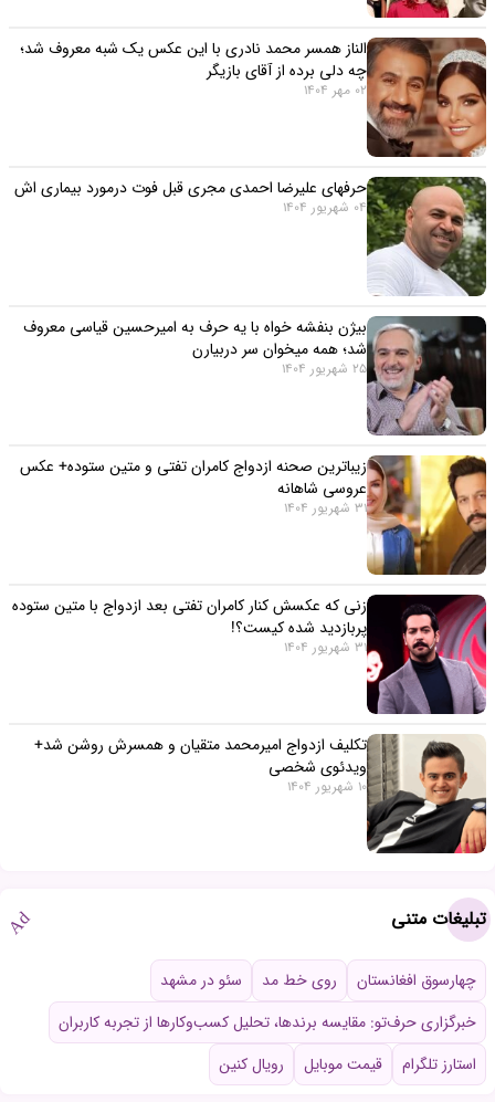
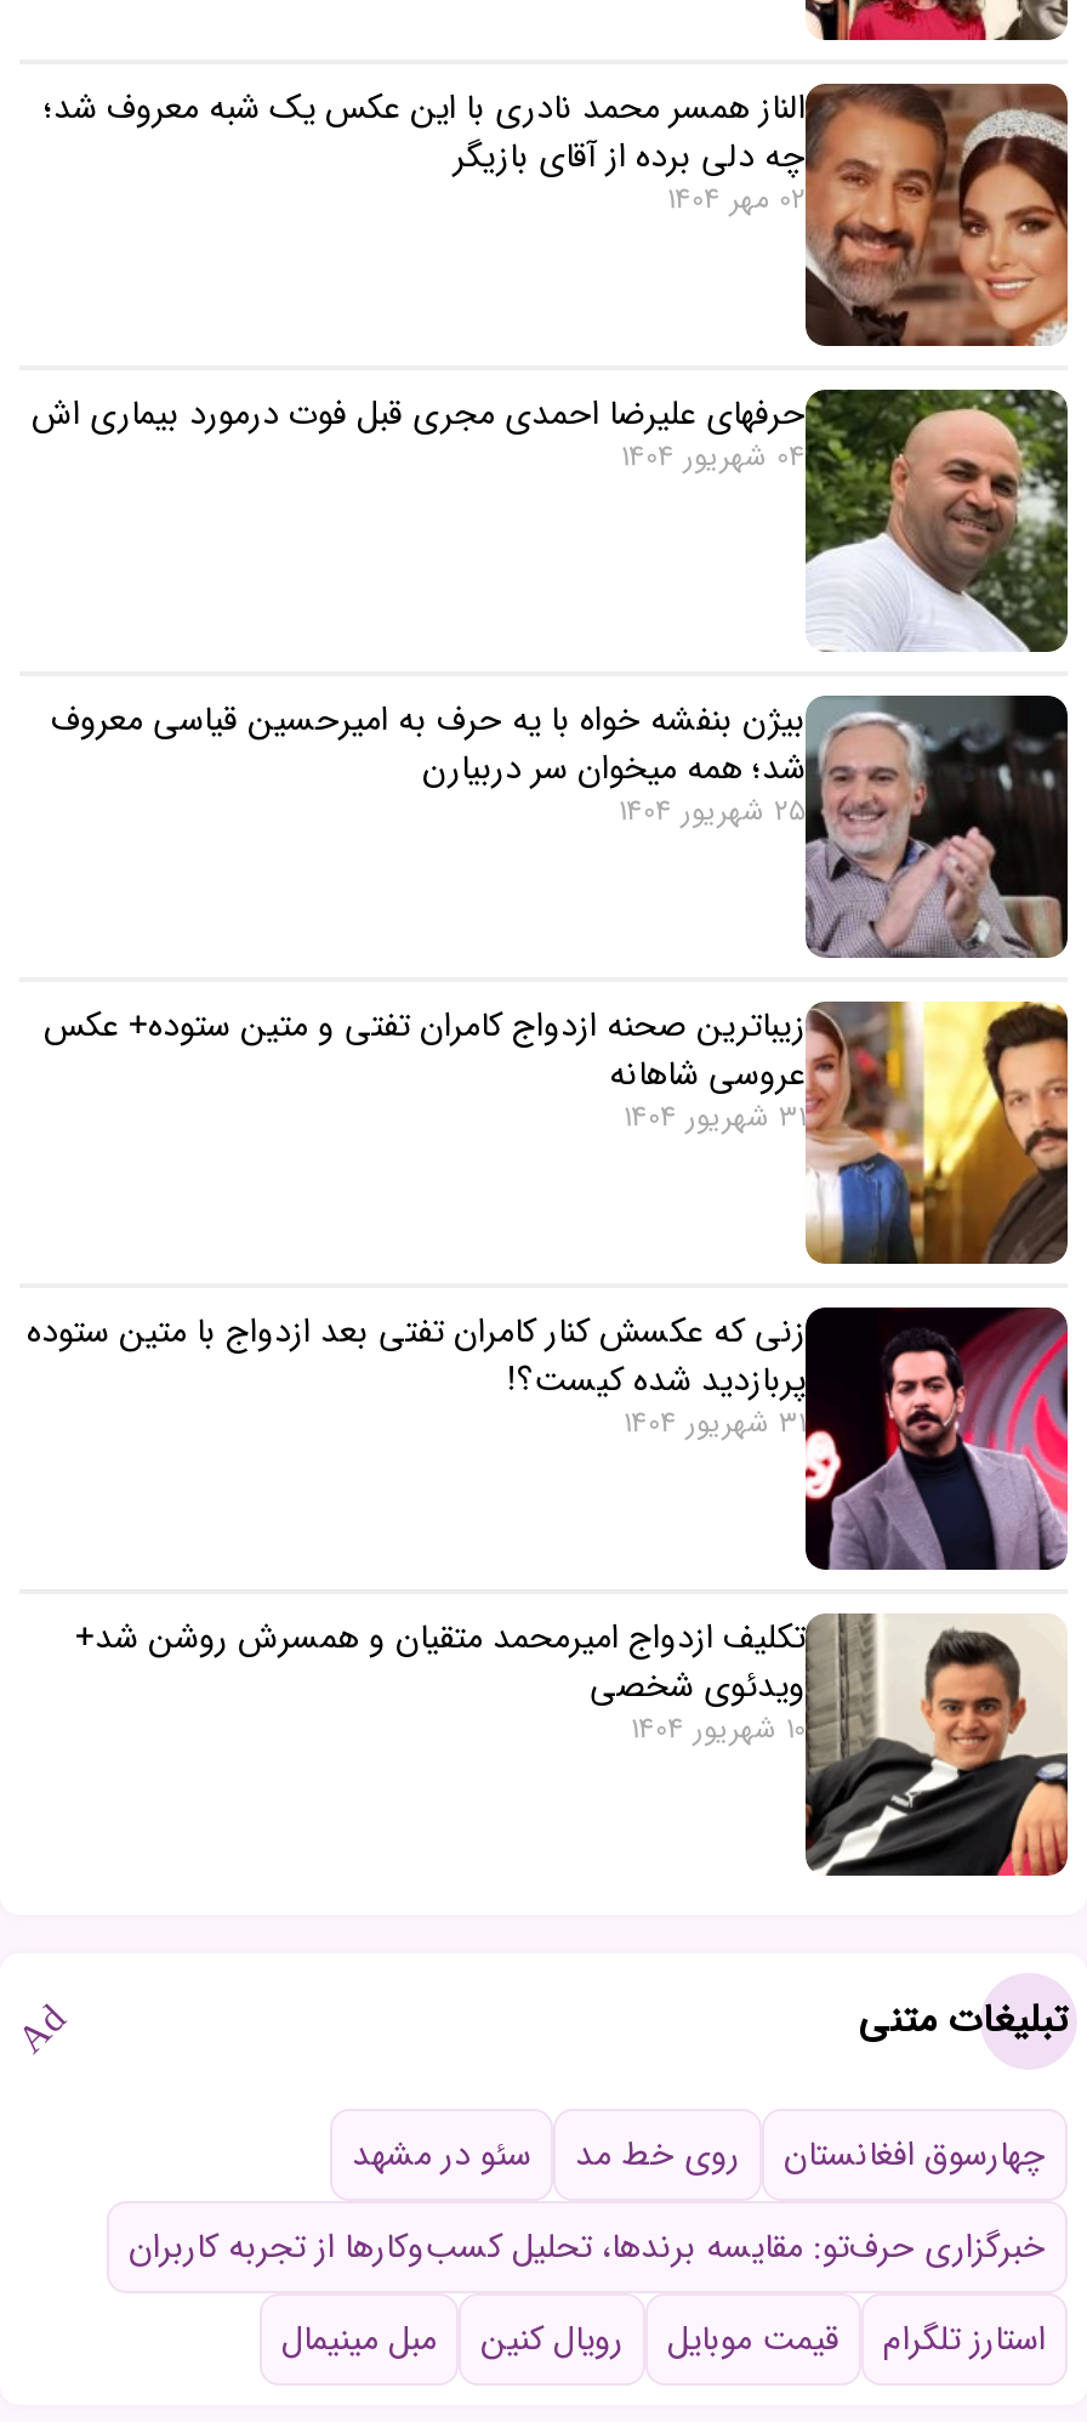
none -> [281,2313,437,2366] مبل مینیمال

